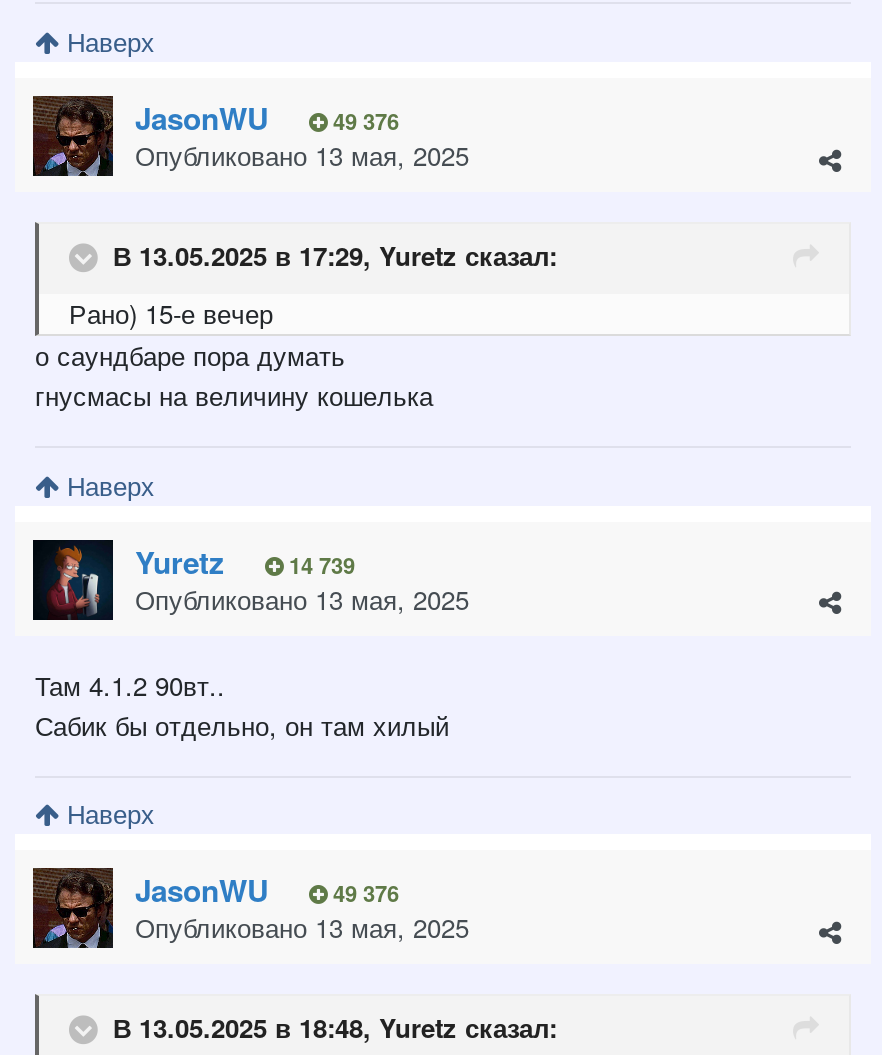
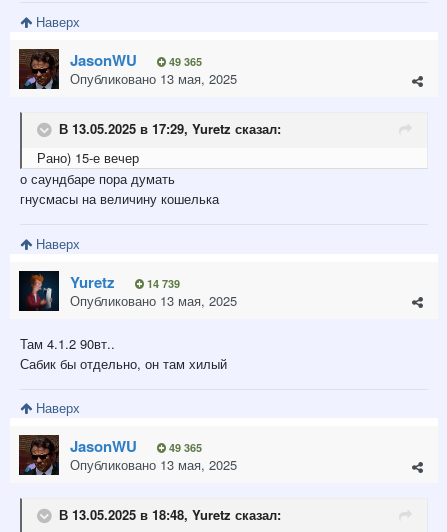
[135,96,399,140] JasonWU 49 376 -> [70,49,202,71] JasonWU 49 365
[135,868,399,912] JasonWU 49 376 -> [70,435,202,457] JasonWU 49 365

